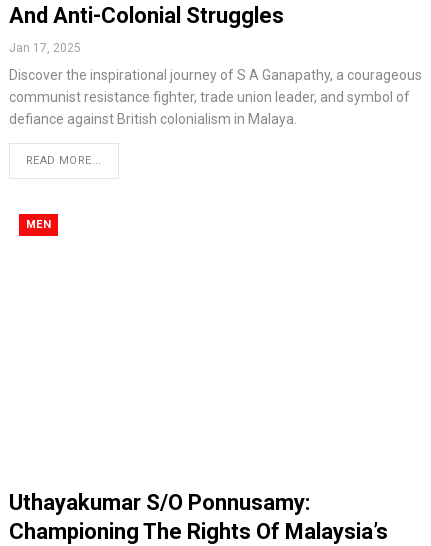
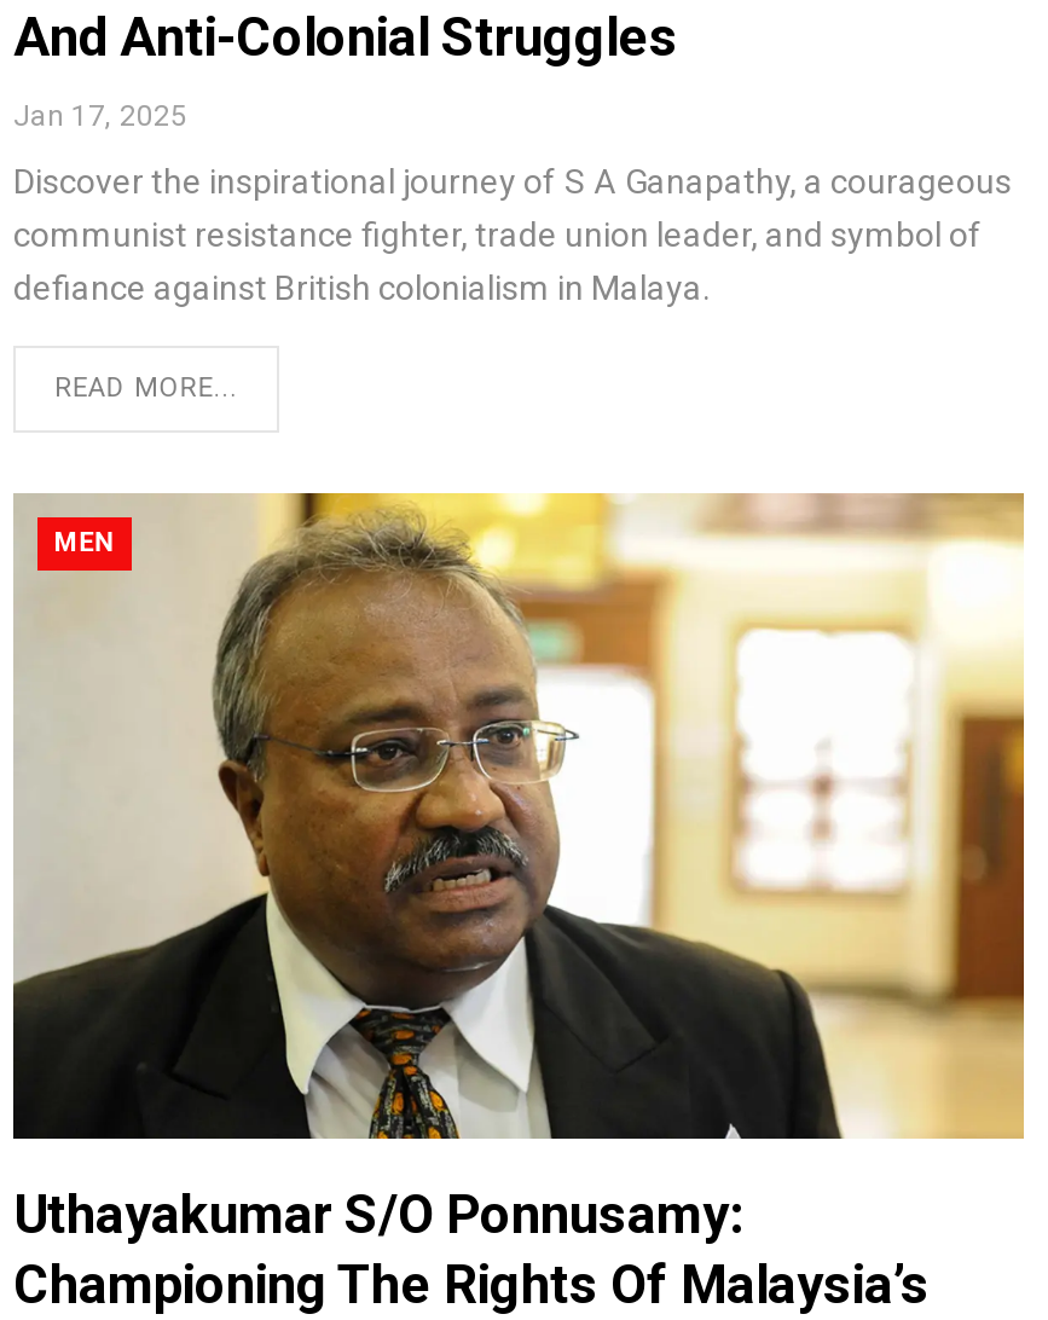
none -> [11,491,1026,1141] [image]

